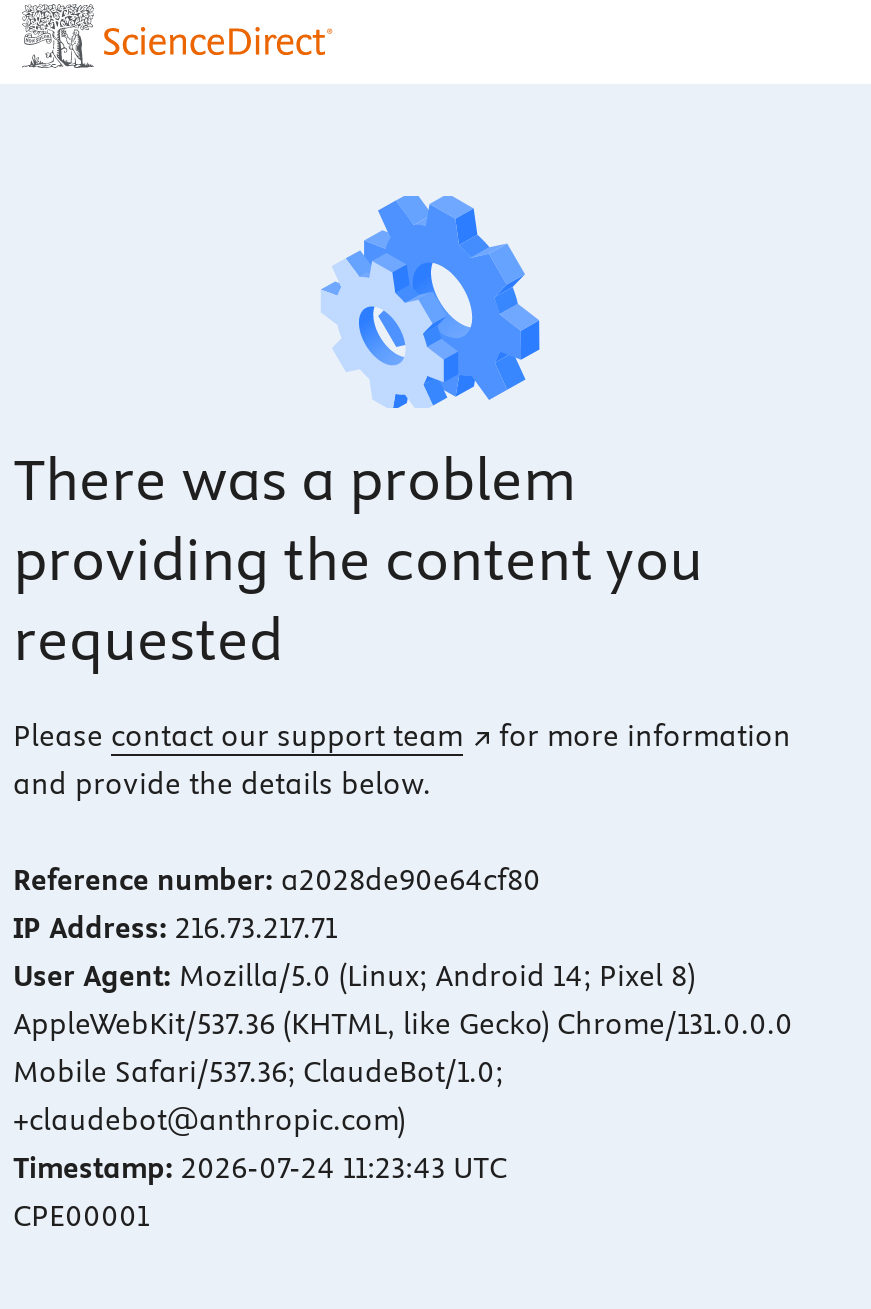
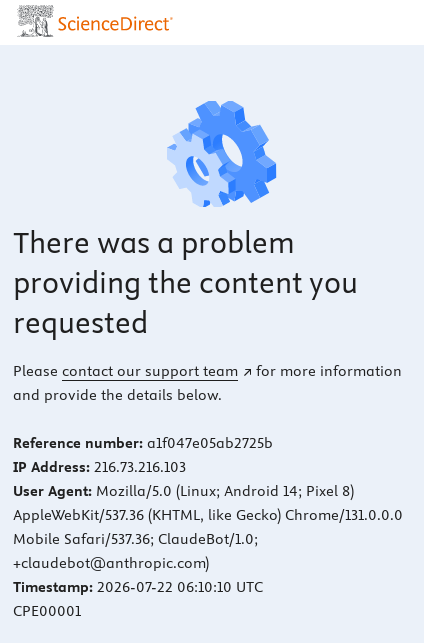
[13,863,541,899] Reference number: a2028de90e64cf80 -> [13,434,273,452] Reference number: a1f047e05ab2725b
[13,911,337,947] IP Address: 216.73.217.71 -> [13,458,186,476] IP Address: 216.73.216.103
[13,1151,507,1187] Timestamp: 2026-07-24 11:23:43 UTC -> [13,578,263,596] Timestamp: 2026-07-22 06:10:10 UTC

